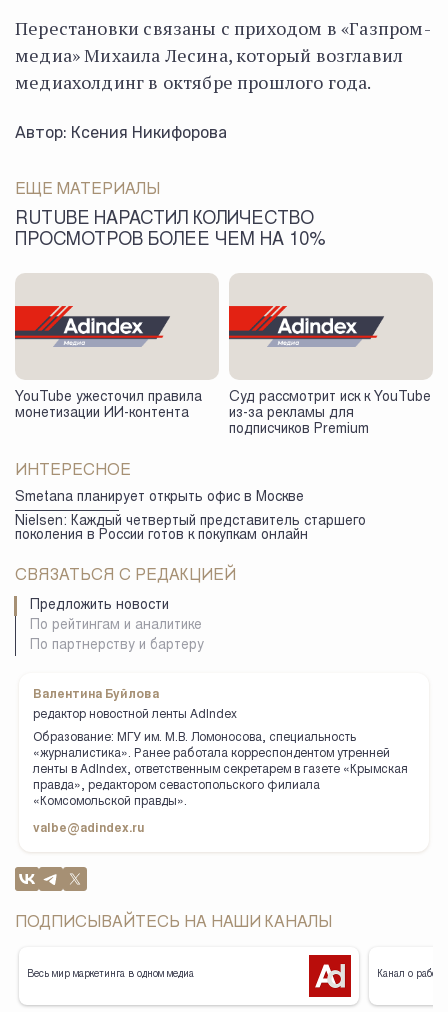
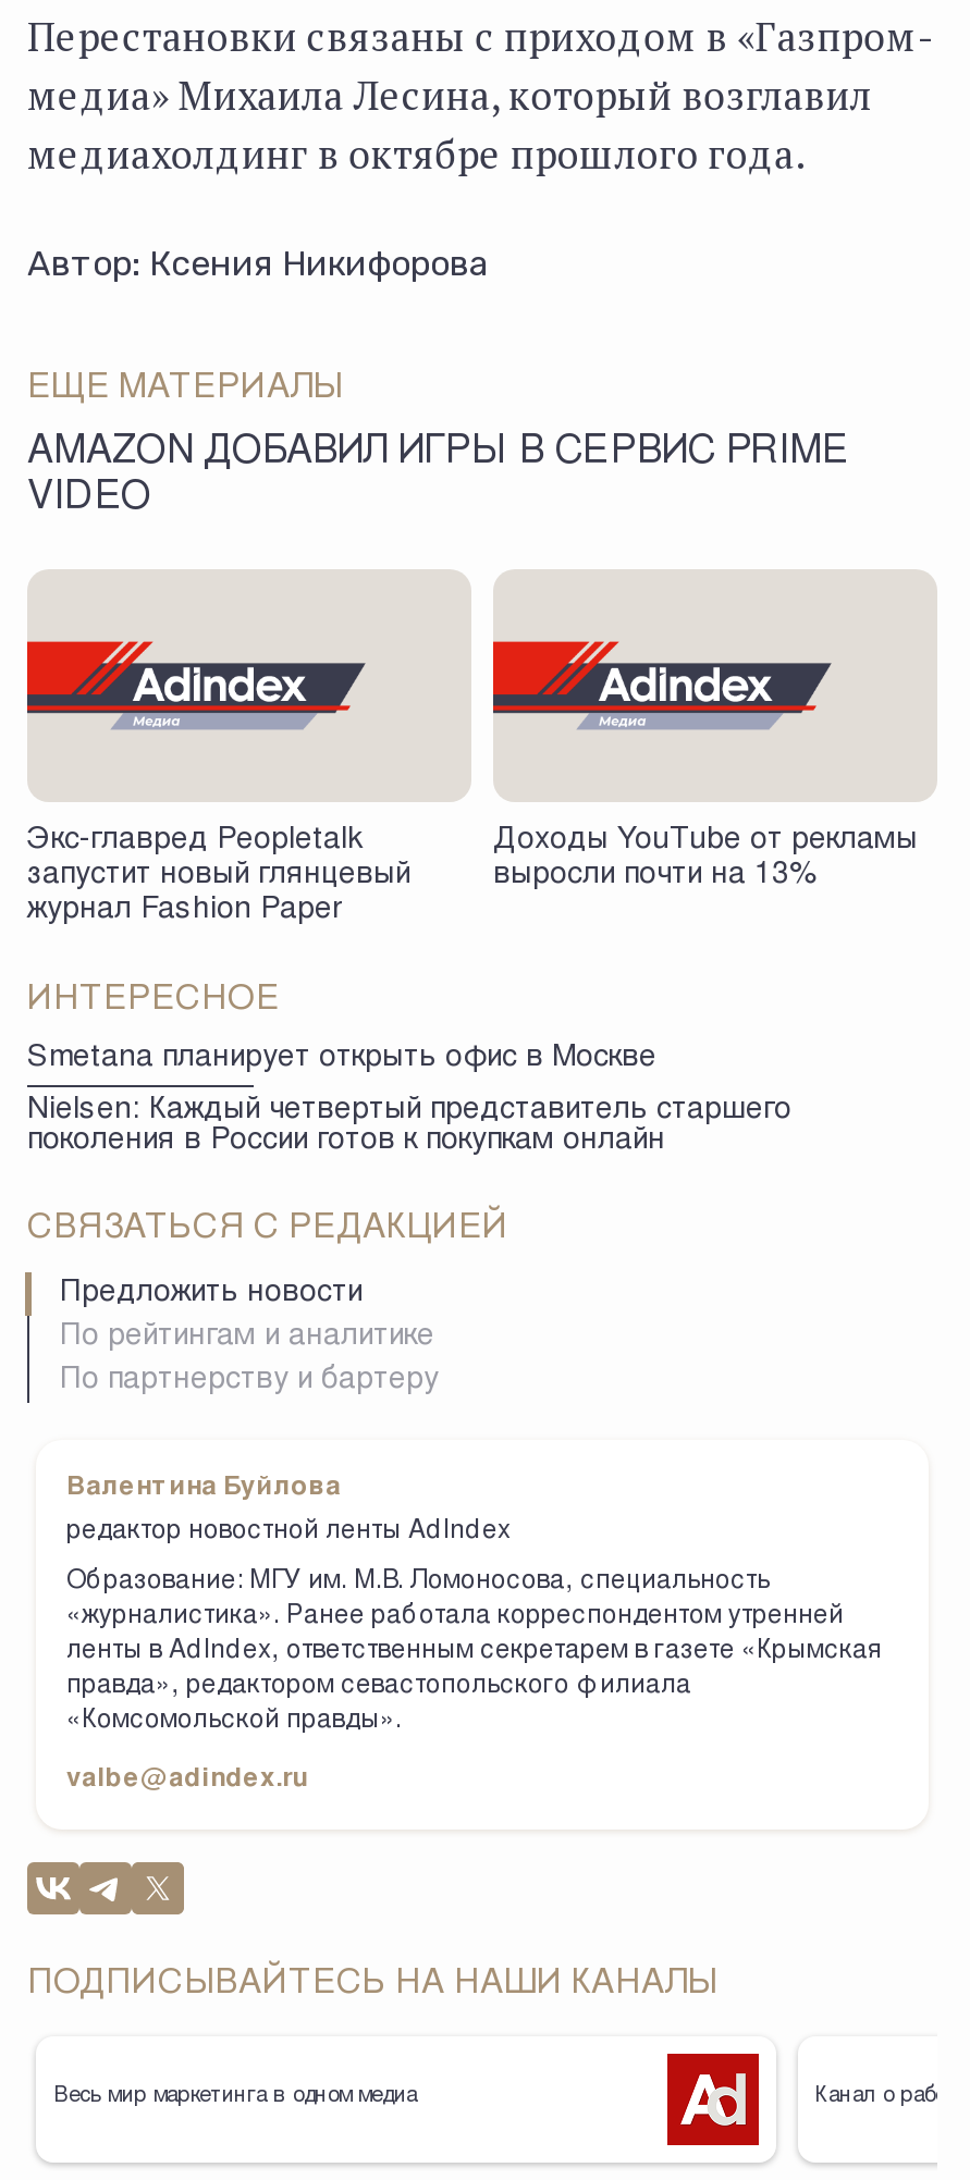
[15,211,326,250] RUTUBE НАРАСТИЛ КОЛИЧЕСТВО | ПРОСМОТРОВ БОЛЕЕ ЧЕМ НА 10% -> [27,433,848,518] AMAZON ДОБАВИЛ ИГРЫ В СЕРВИС PRIME | VIDEO
[15,391,202,421] YouTube ужесточил правила | монетизации ИИ-контента -> [27,825,410,926] Экс-главред Peopletalk | запустит новый глянцевый | журнал Fashion Paper
[229,391,431,437] Суд рассмотрит иск к YouTube | из-за рекламы для | подписчиков Premium -> [493,825,918,891] Доходы YouTube от рекламы | выросли почти на 13%

